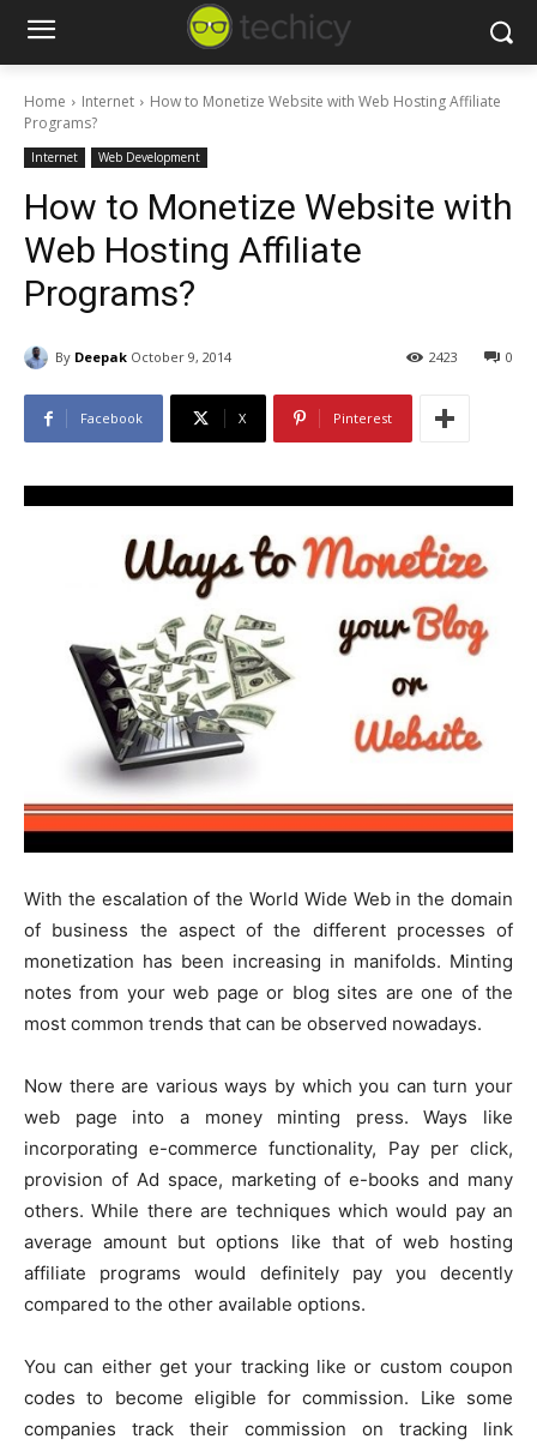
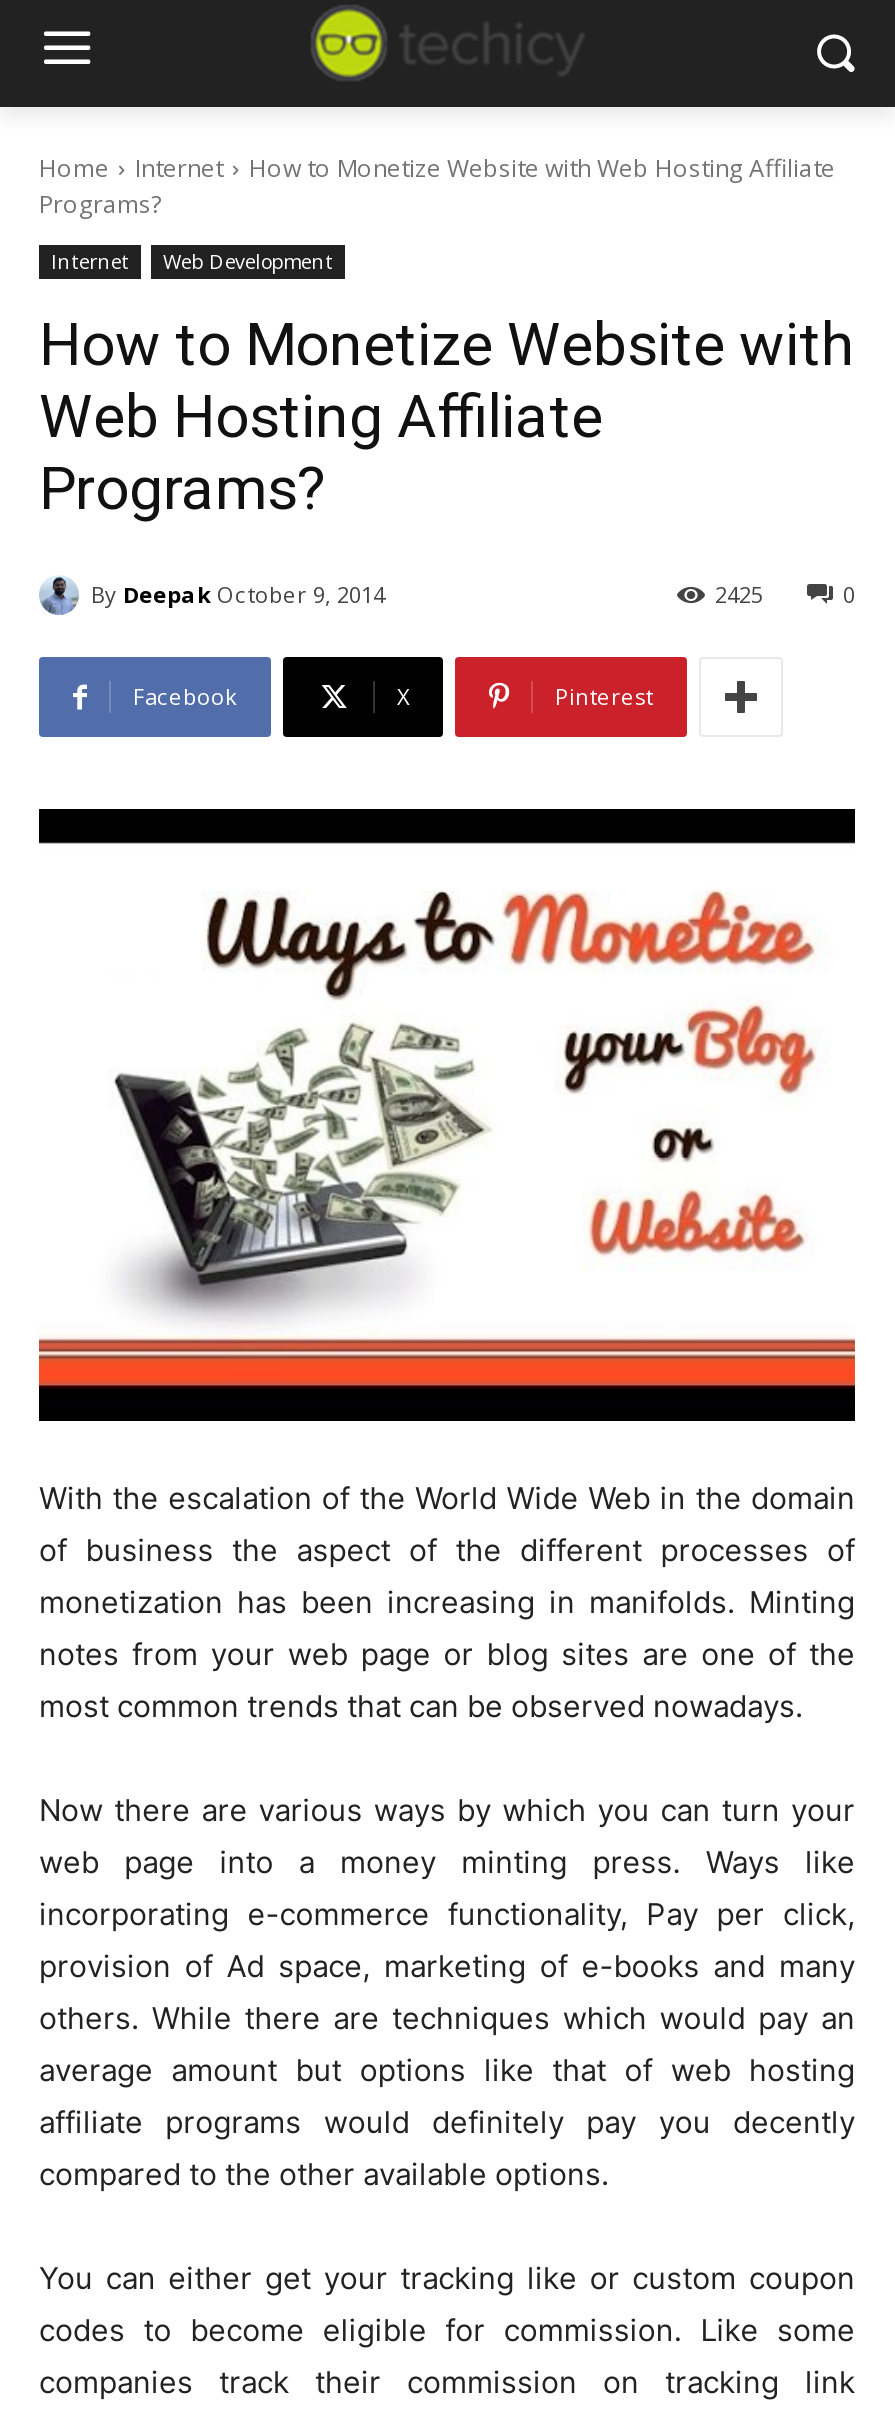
[429,348,458,366] 2423 -> [715,579,763,609] 2425

